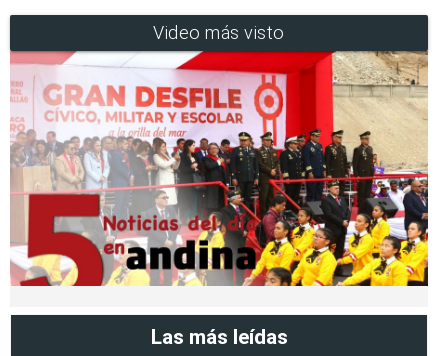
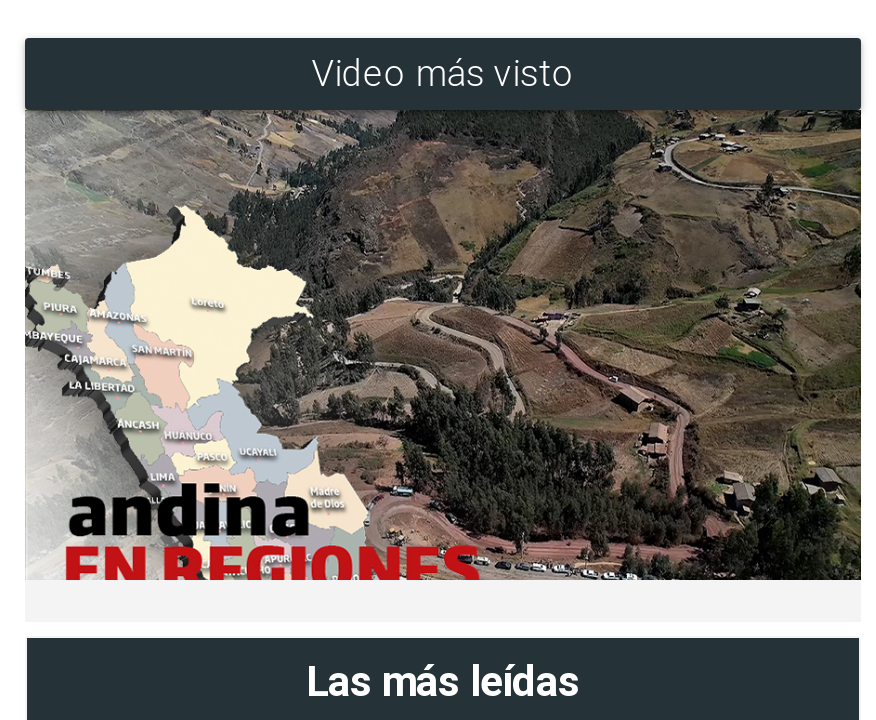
[10,50,429,287] [image] -> [23,110,863,582] [image]

